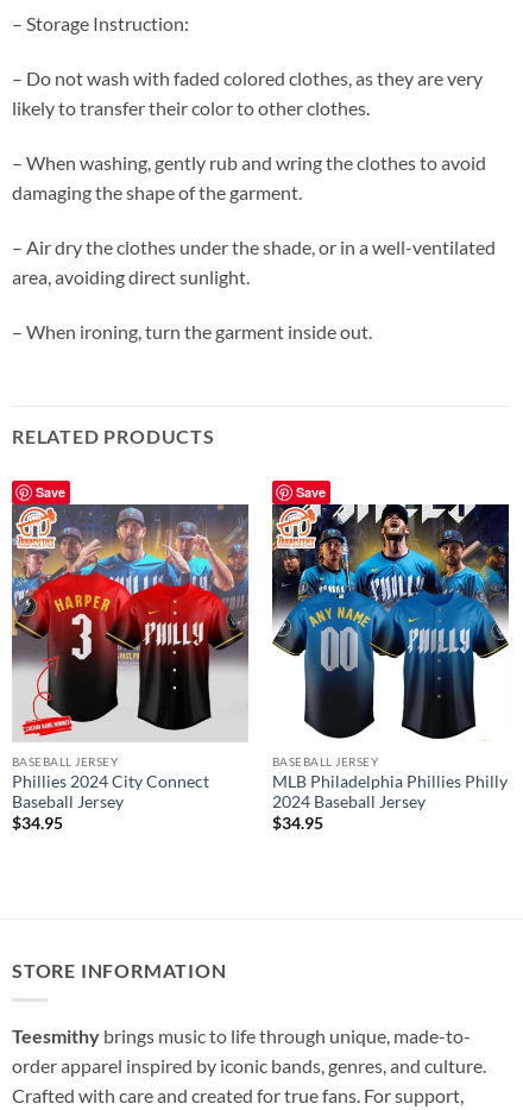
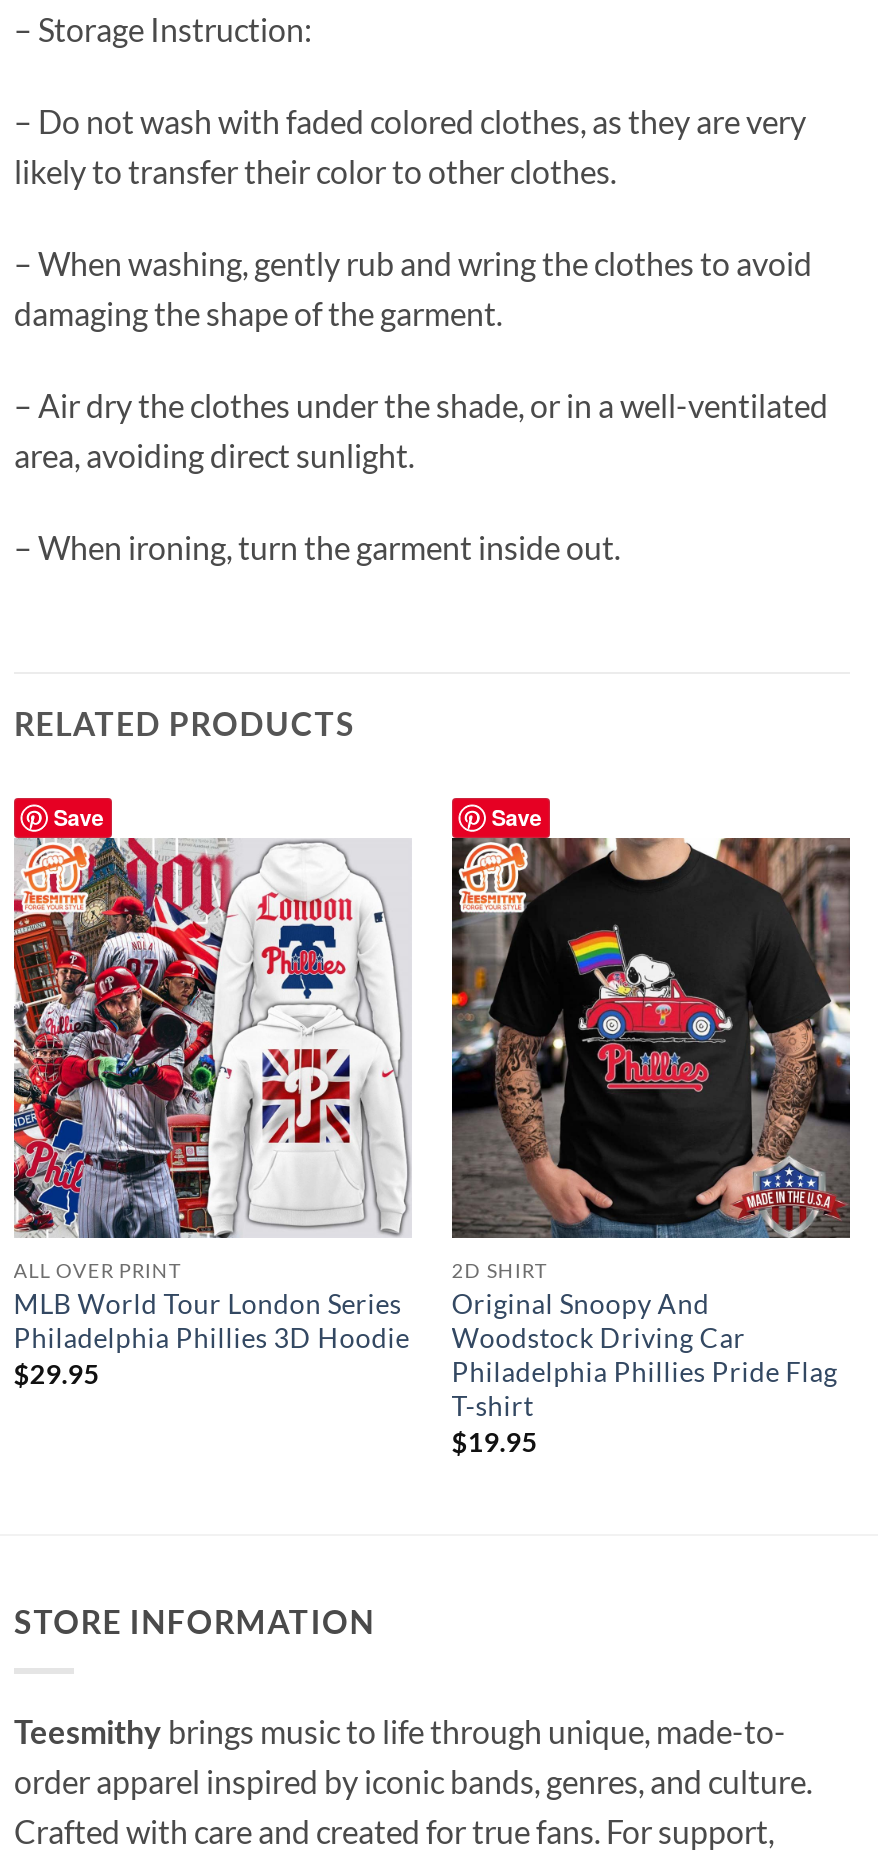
[11,503,250,833] [image] | BASEBALL JERSEY | Phillies 2024 City Connect | Baseball Jersey | $34.95 -> [12,836,412,1391] [image] | ALL OVER PRINT | MLB World Tour London Series | Philadelphia Phillies 3D Hoodie | $29.95
[271,503,510,833] [image] | BASEBALL JERSEY | MLB Philadelphia Phillies Philly | 2024 Baseball Jersey | $34.95 -> [450,836,852,1459] [image] | 2D SHIRT | Original Snoopy And | Woodstock Driving Car | Philadelphia Phillies Pride Flag | T-shirt | $19.95

